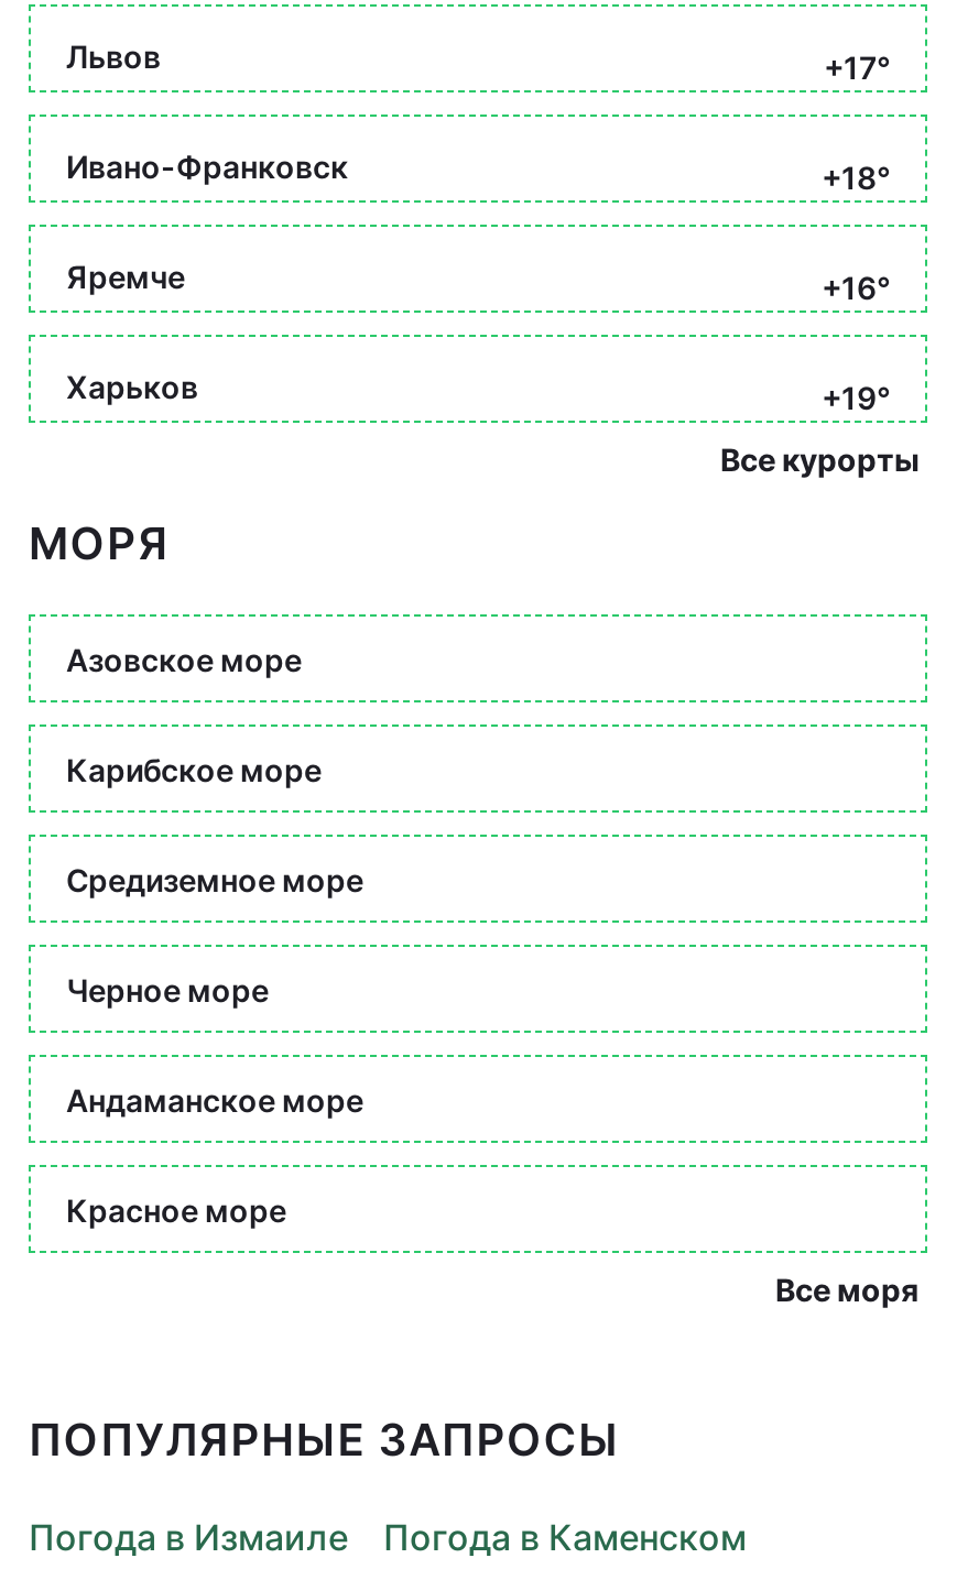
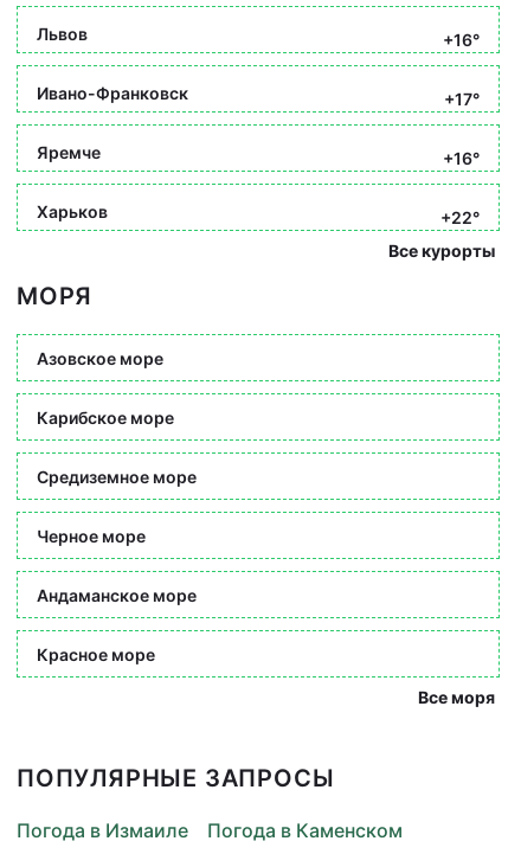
[824,48,890,86] +17° -> [443,30,480,50] +16°
[822,159,890,196] +18° -> [444,89,480,109] +17°
[822,379,890,416] +19° -> [440,207,480,227] +22°

